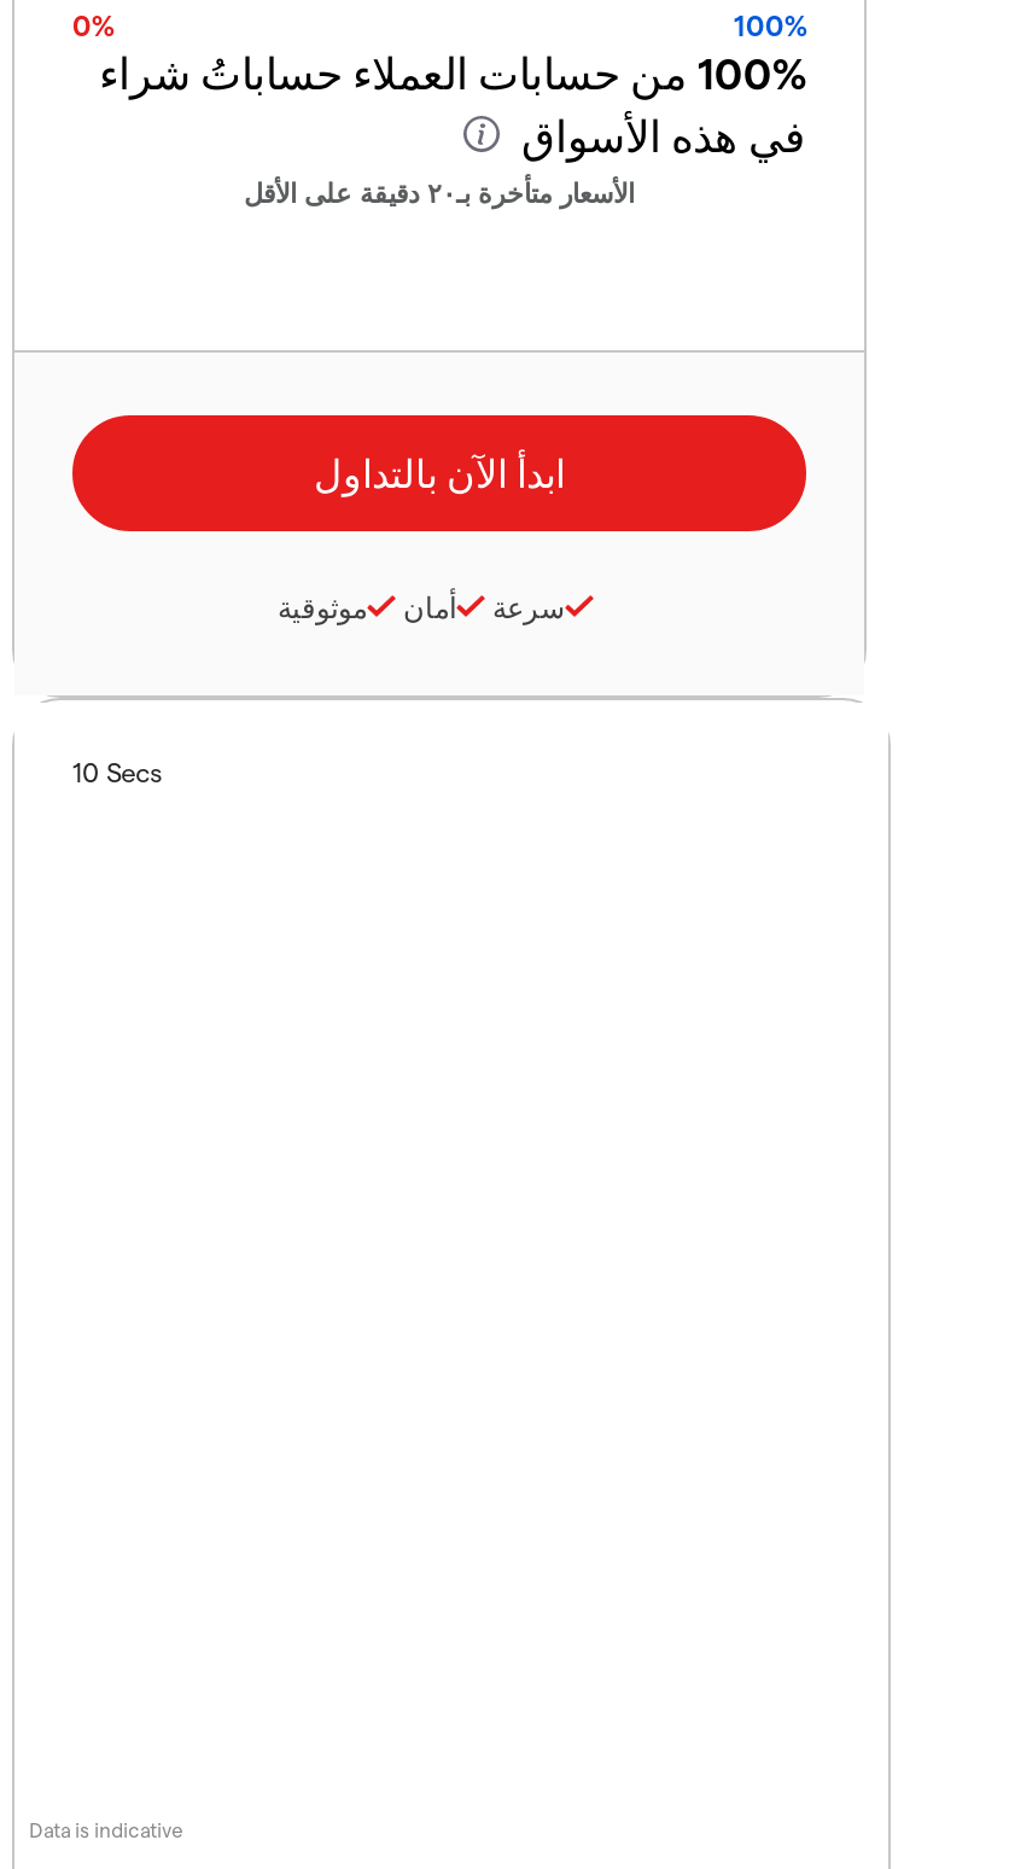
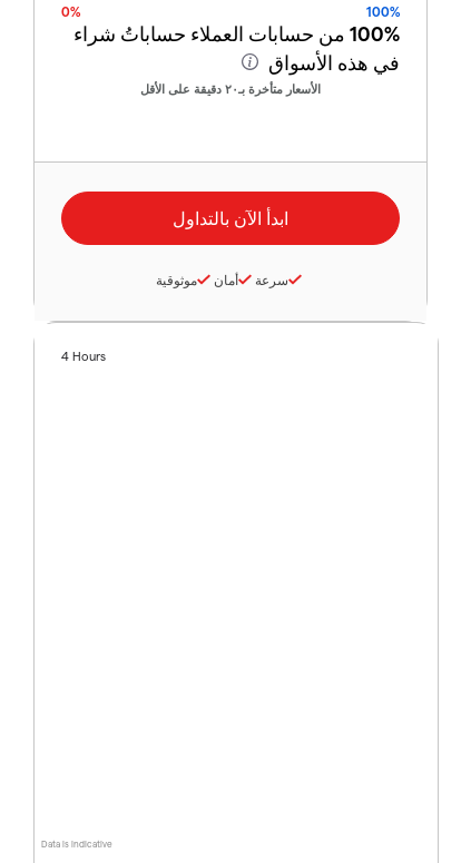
[73,755,162,786] 10 Secs -> [61,348,106,362] 4 Hours

